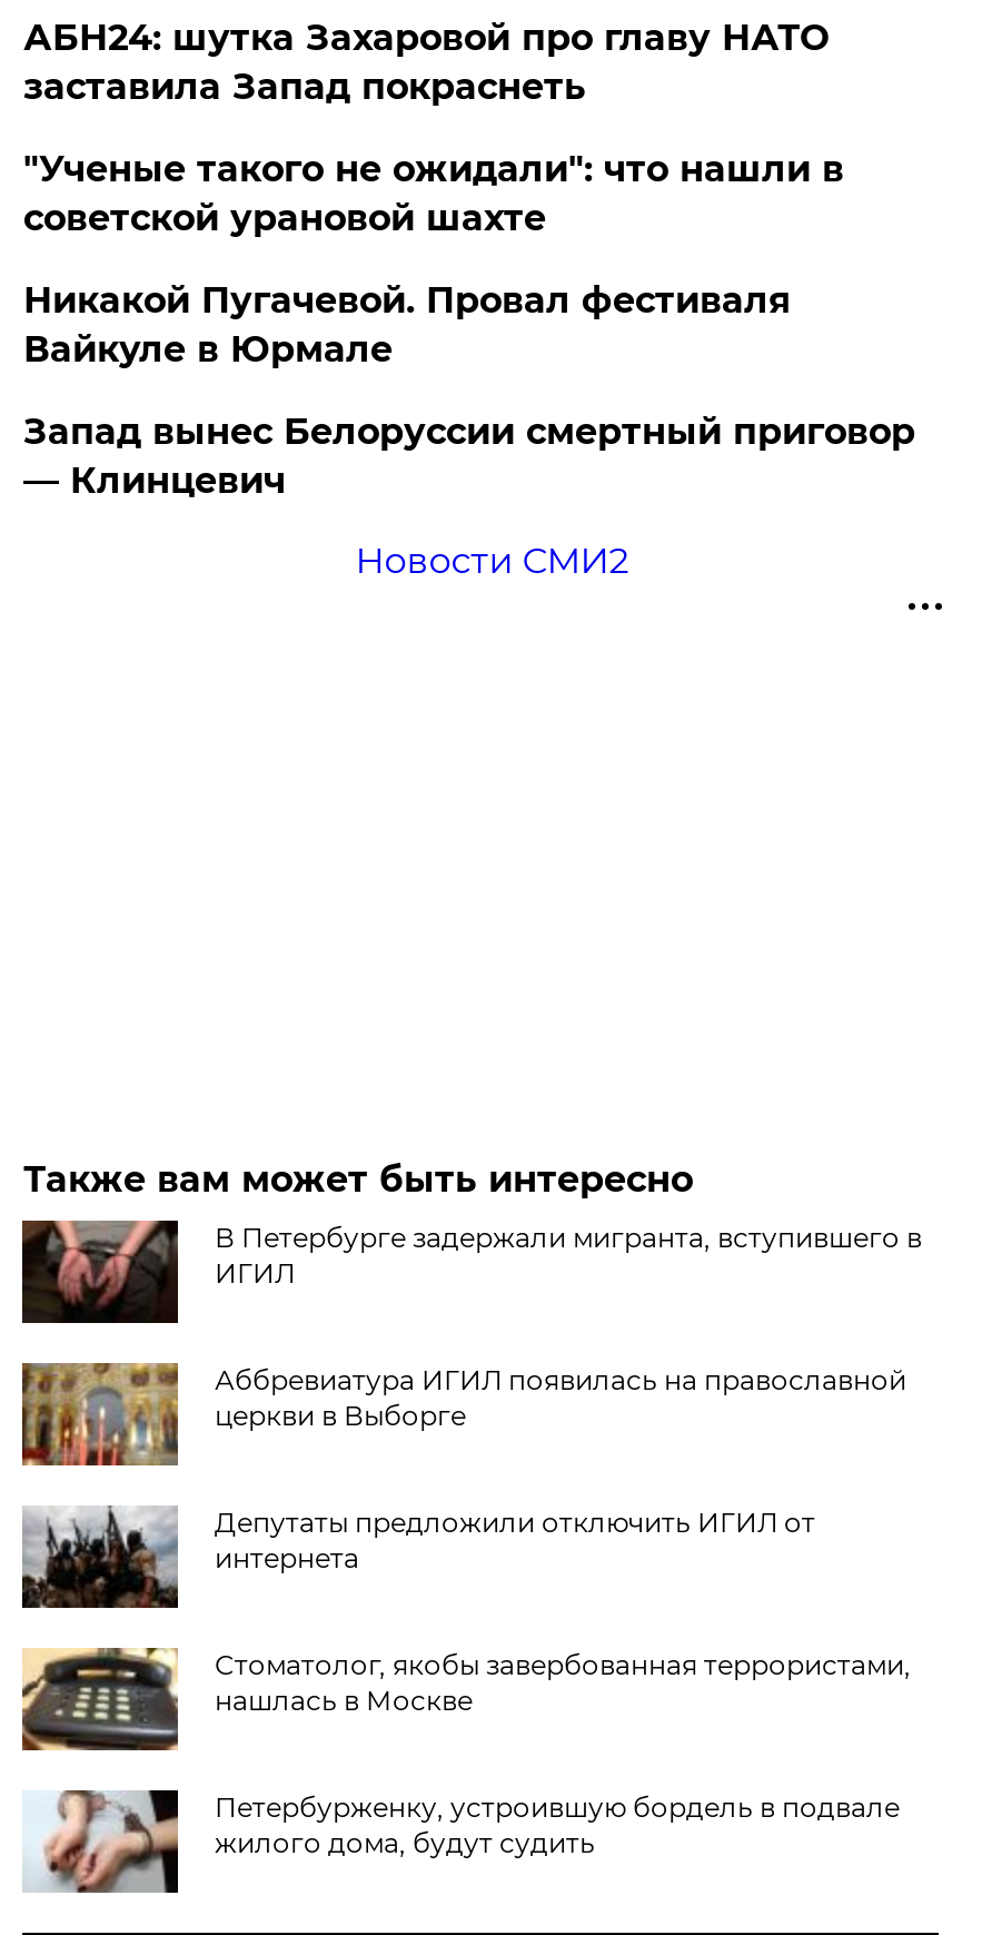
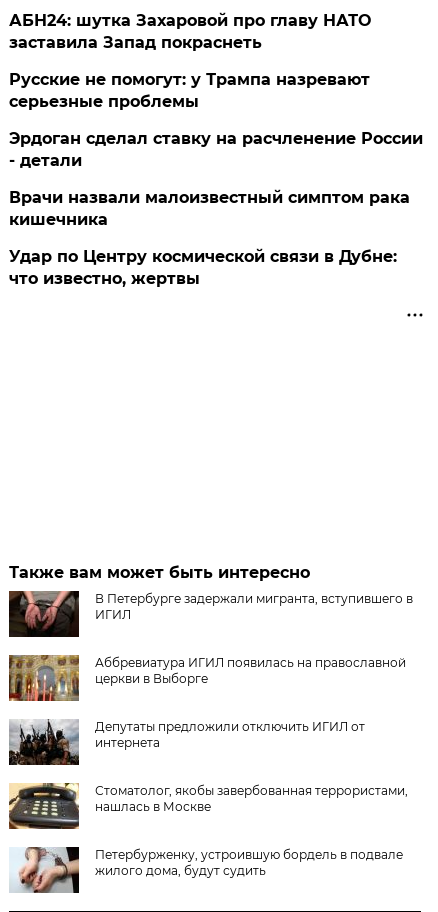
[23,148,844,239] "Ученые такого не ожидали": что нашли в | советской урановой шахте -> [9,70,370,111] Русские не помогут: у Трампа назревают | серьезные проблемы
[23,279,790,370] Никакой Пугачевой. Провал фестиваля | Вайкуле в Юрмале -> [9,129,423,170] Эрдоган сделал ставку на расчленение России | - детали
[23,410,915,502] Запад вынес Белоруссии смертный приговор | — Клинцевич -> [9,188,410,229] Врачи назвали малоизвестный симптом рака | кишечника
[355,539,629,582] Новости СМИ2 -> [9,247,397,288] Удар по Центру космической связи в Дубне: | что известно, жертвы

